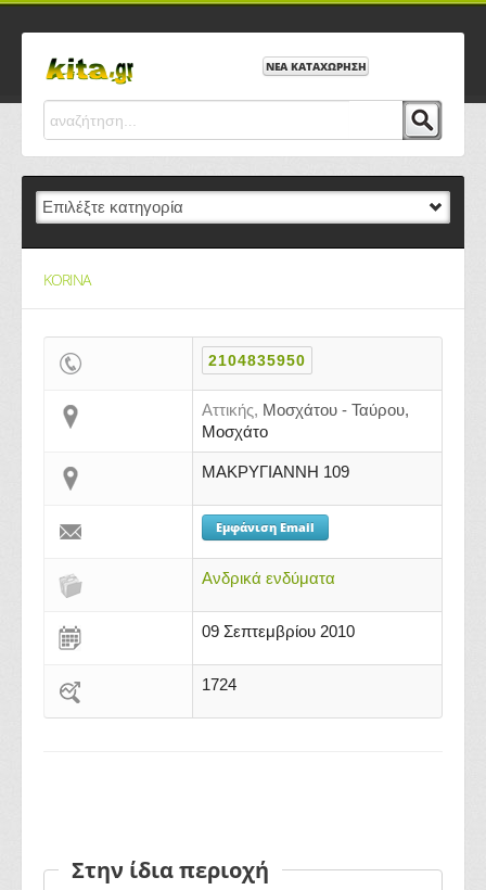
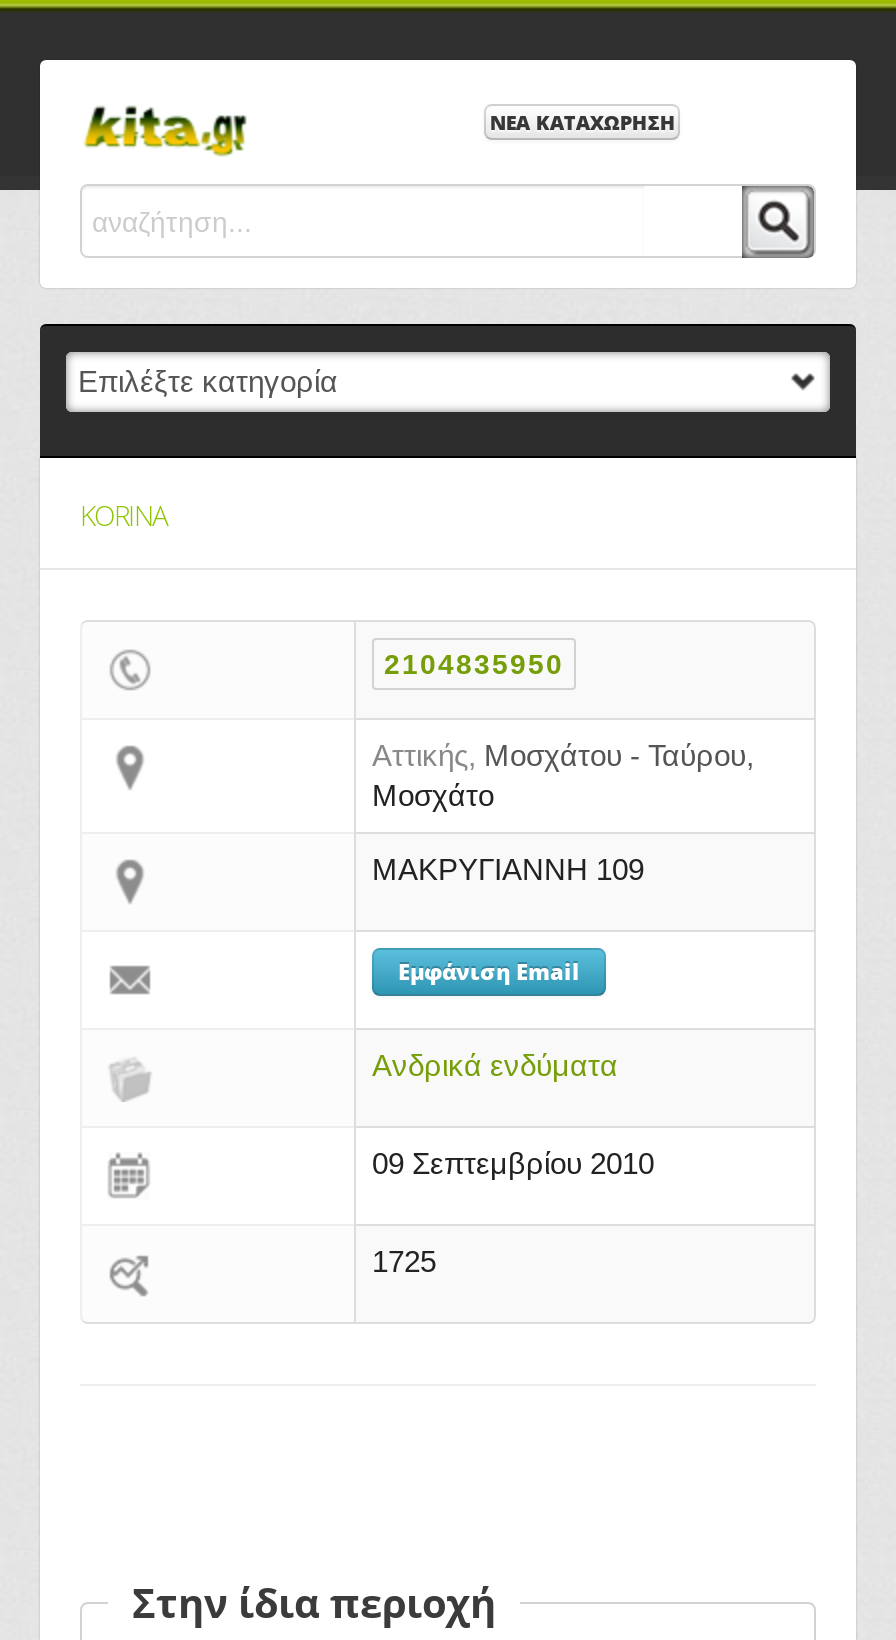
[202,675,236,694] 1724 -> [372,1244,436,1278] 1725

